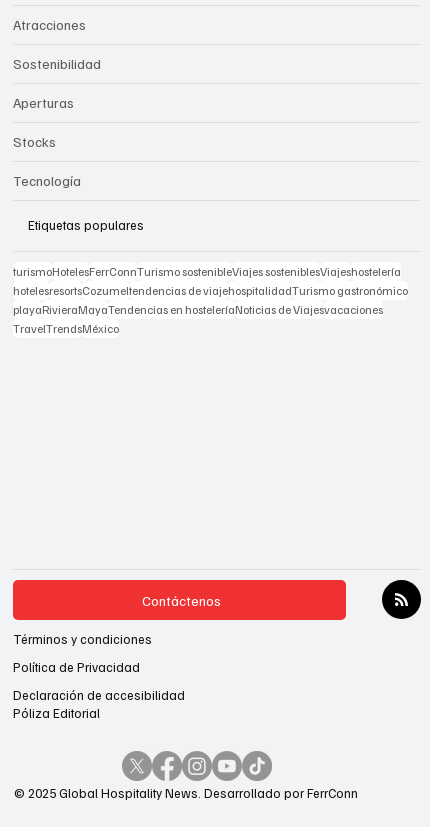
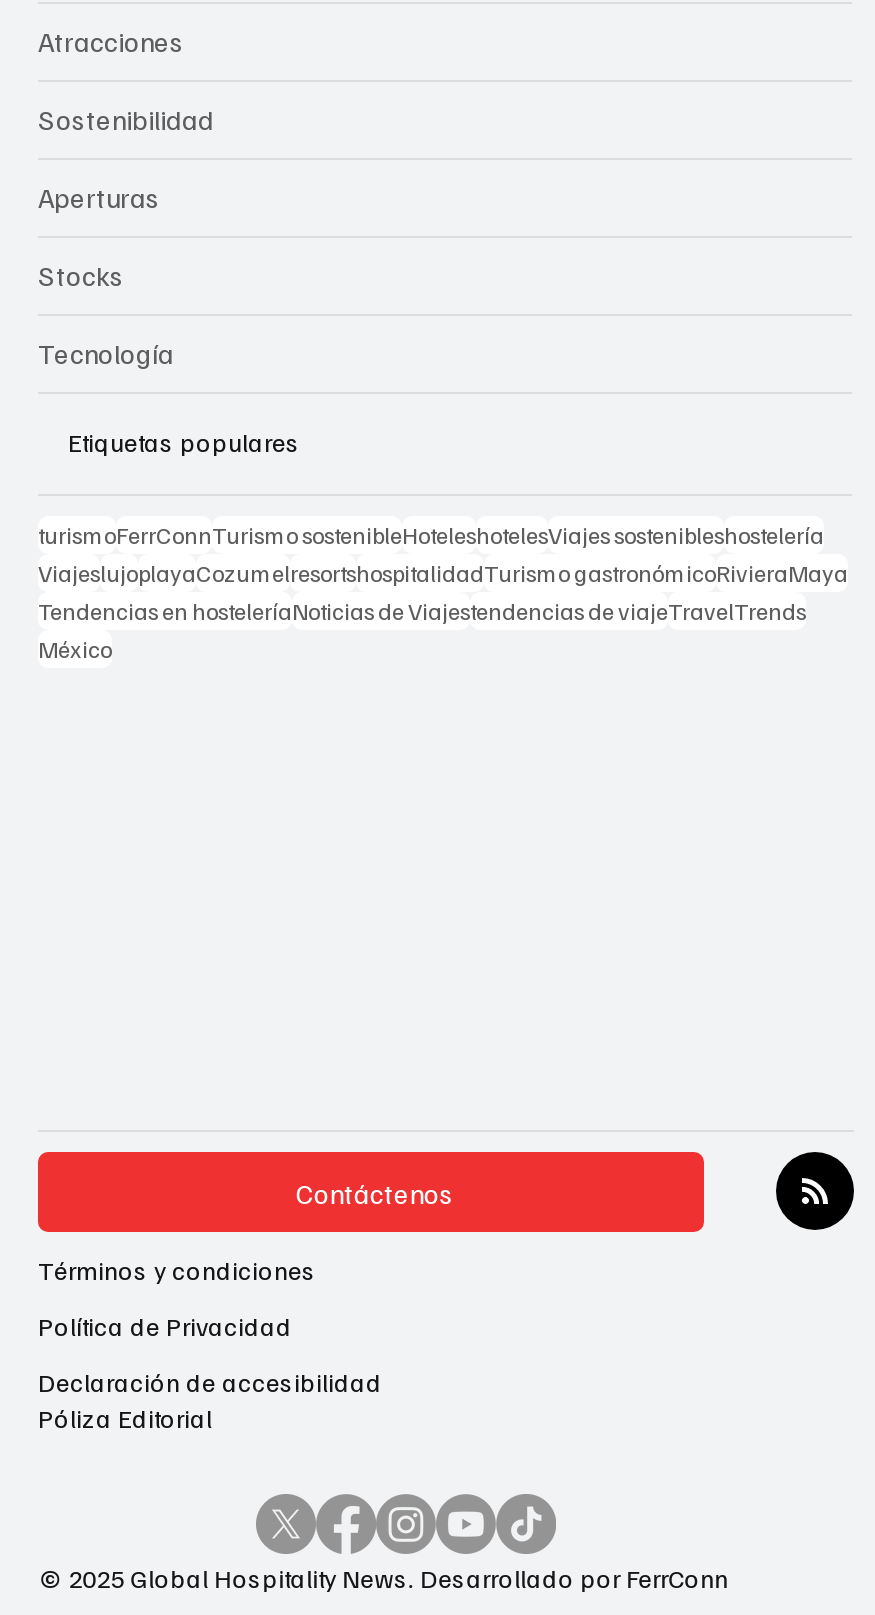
[13,264,408,336] turismoHotelesFerrConnTurismo sostenibleViajes sosteniblesViajeshostelería | hotelesresortsCozumeltendencias de viajehospitalidadTurismo gastronómico | playaRivieraMayaTendencias en hosteleríaNoticias de Viajesvacaciones | TravelTrendsMéxico -> [38,520,848,664] turismoFerrConnTurismo sostenibleHoteleshotelesViajes sostenibleshostelería | ViajeslujoplayaCozumelresortshospitalidadTurismo gastronómicoRivieraMaya | Tendencias en hosteleríaNoticias de Viajestendencias de viajeTravelTrends | México

